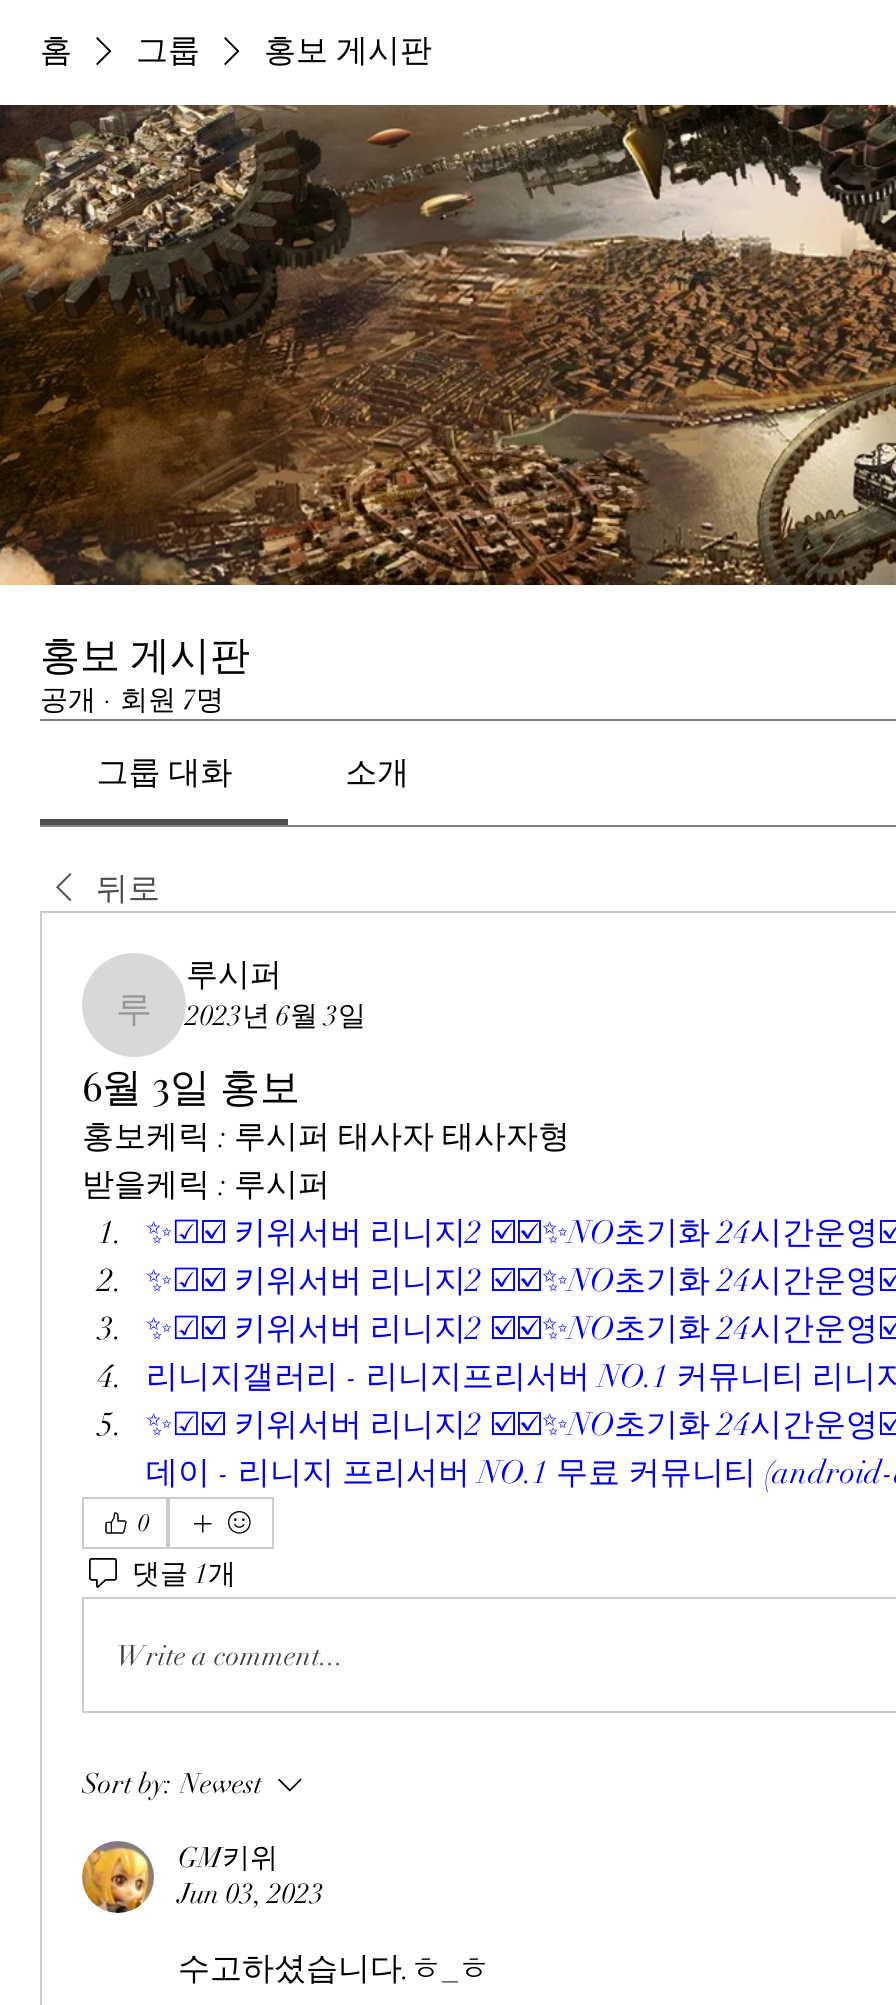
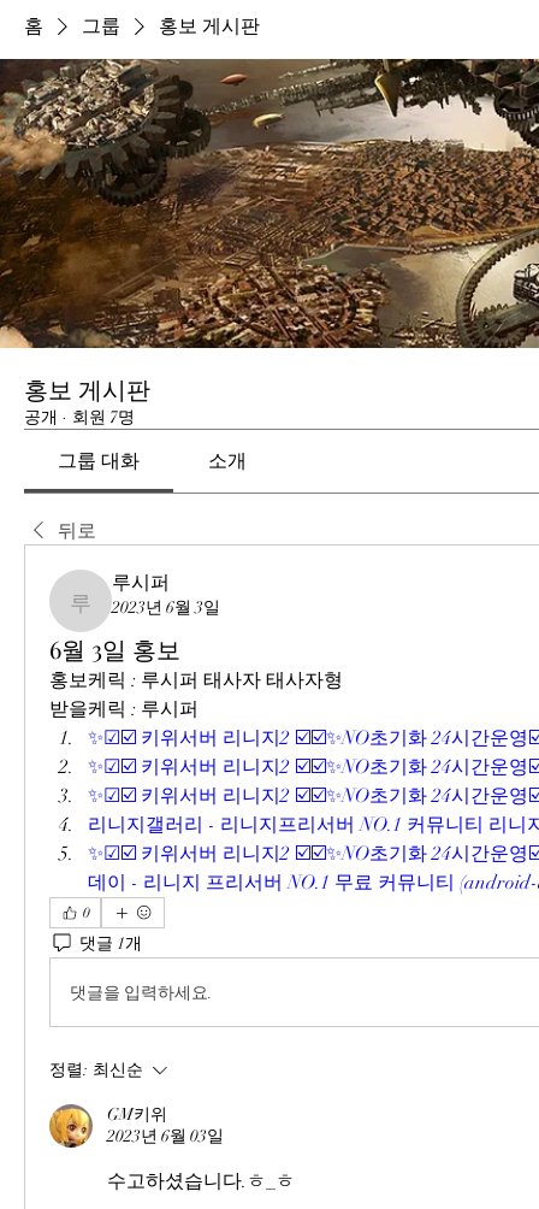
[116,1638,344,1672] Write a comment... -> [70,982,213,1002] 댓글을 입력하세요.
[82,1767,262,1801] Sort by: Newest -> [49,1060,143,1080] 정렬: 최신순
[178,1877,324,1911] Jun 03, 2023 -> [107,1126,224,1146] 2023년 6월 03일

